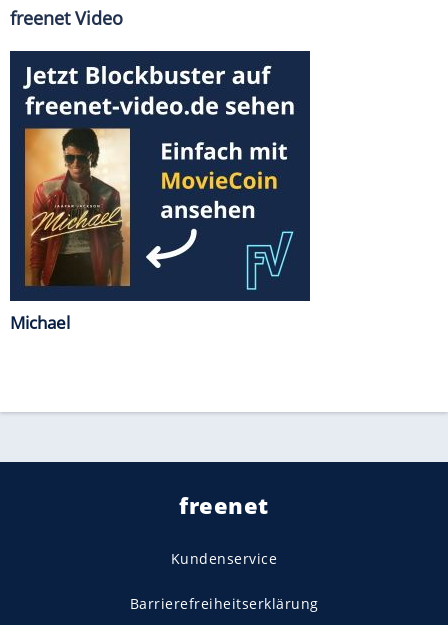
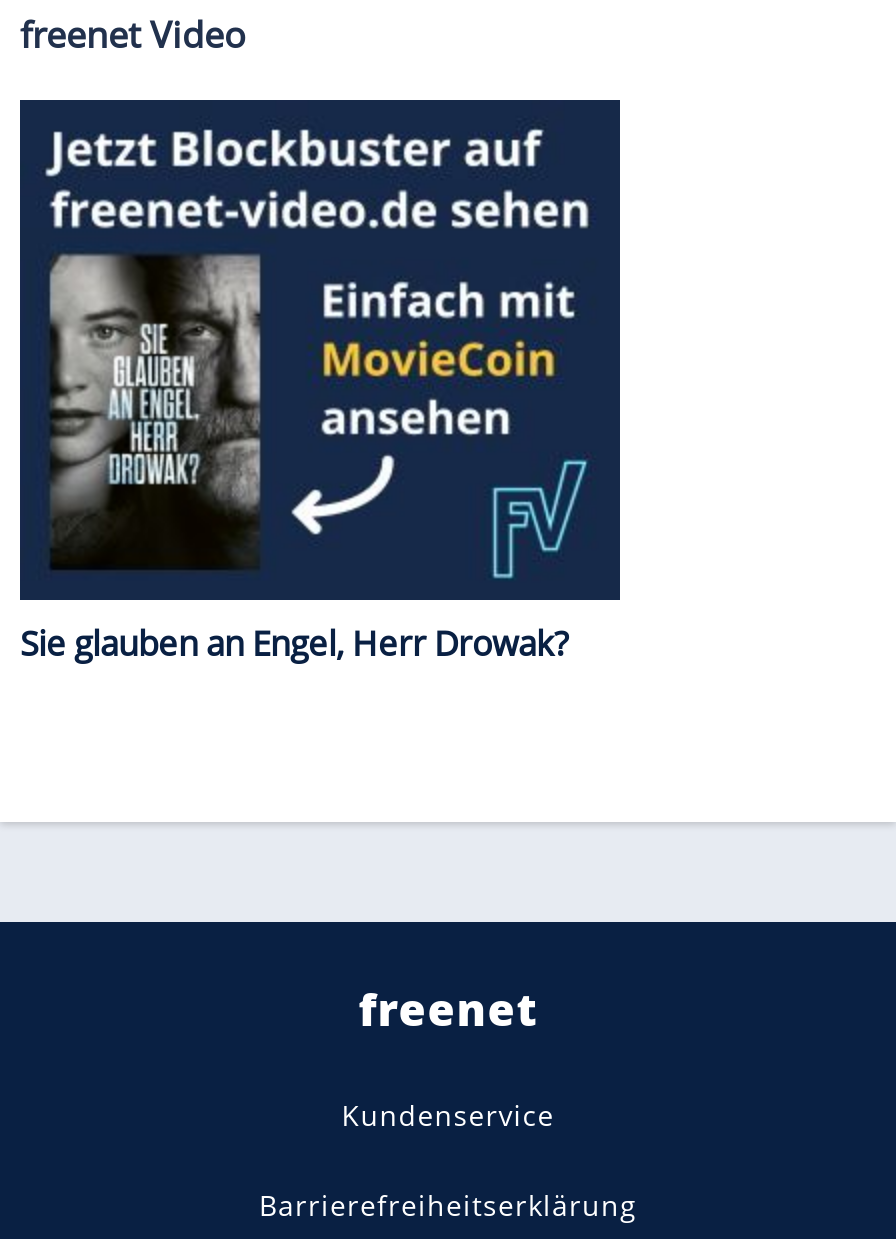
[10,127,131,334] [image] | Michael -> [20,254,568,665] [image] | Sie glauben an Engel, Herr Drowak?

